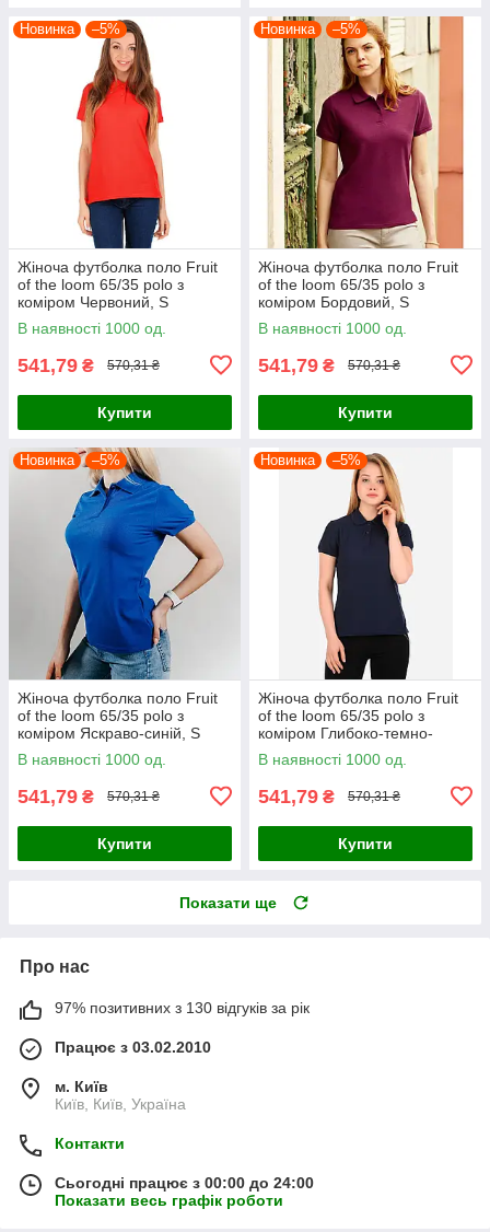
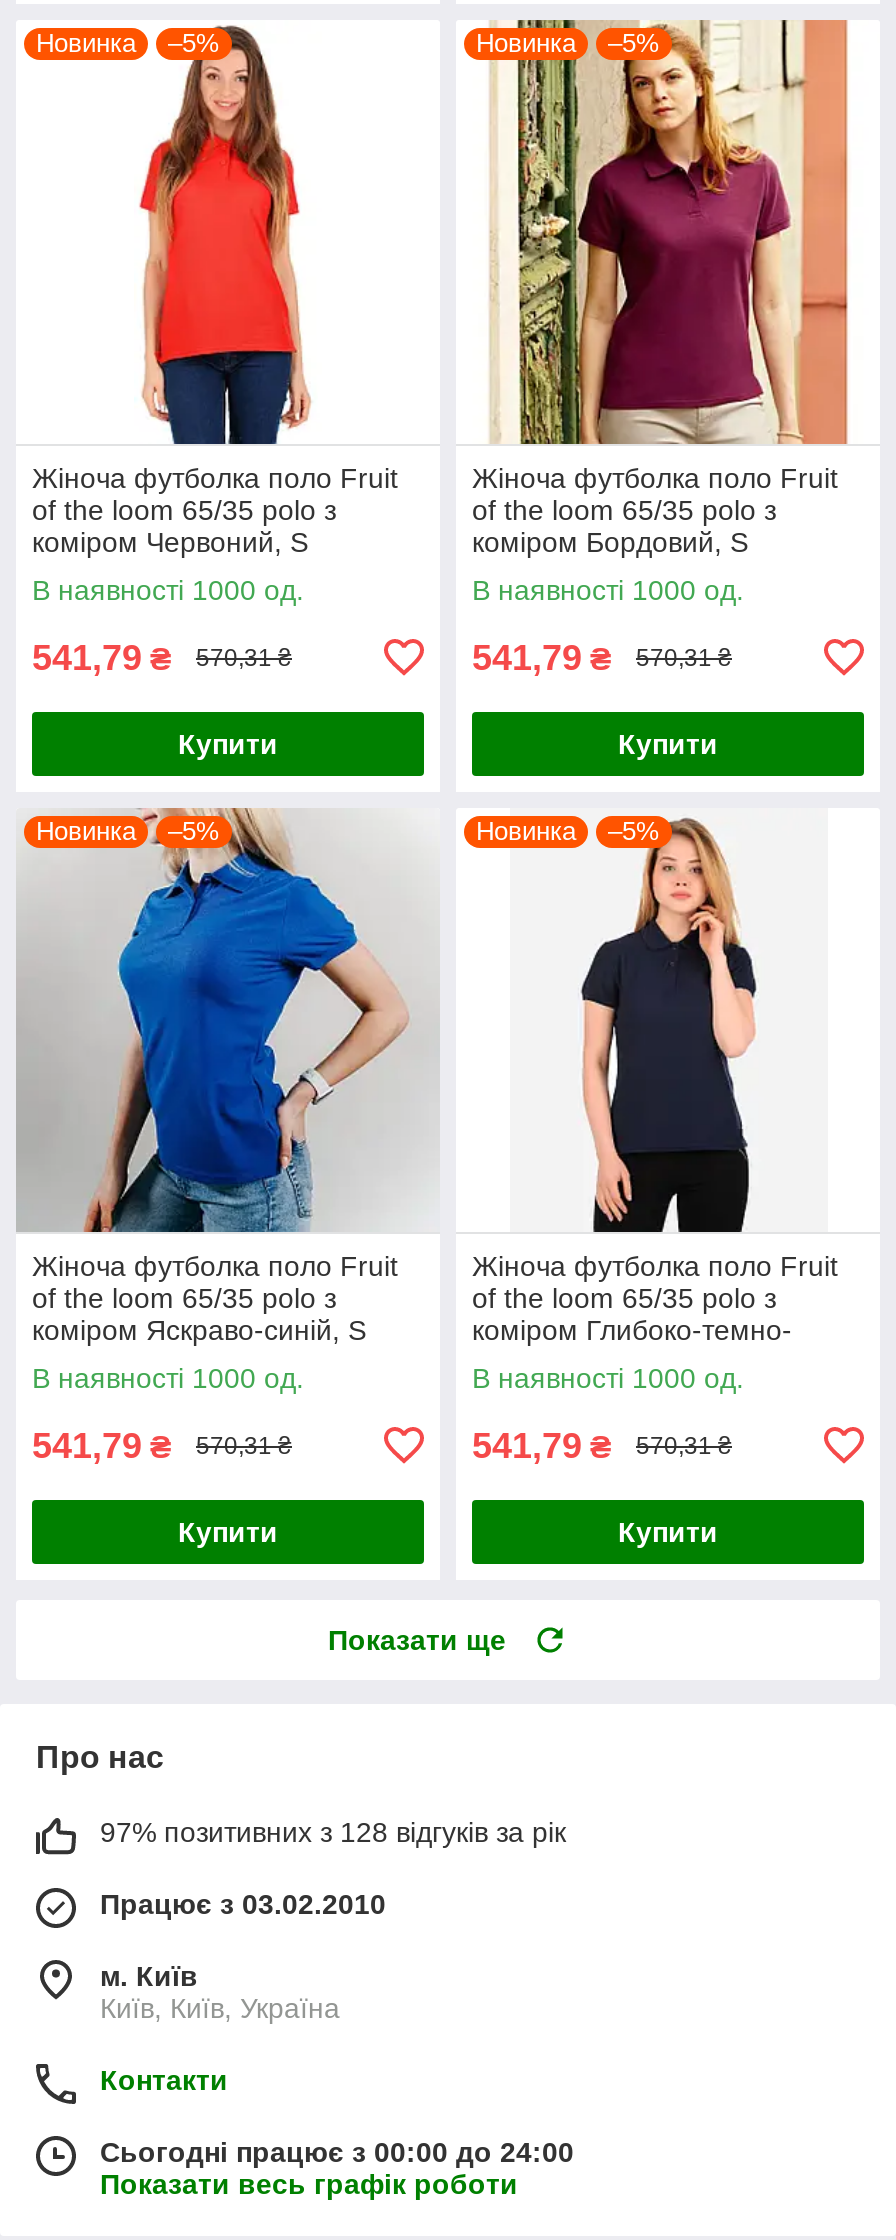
[55,998,310,1016] 97% позитивних з 130 відгуків за рік -> [100,1815,566,1847] 97% позитивних з 128 відгуків за рік

